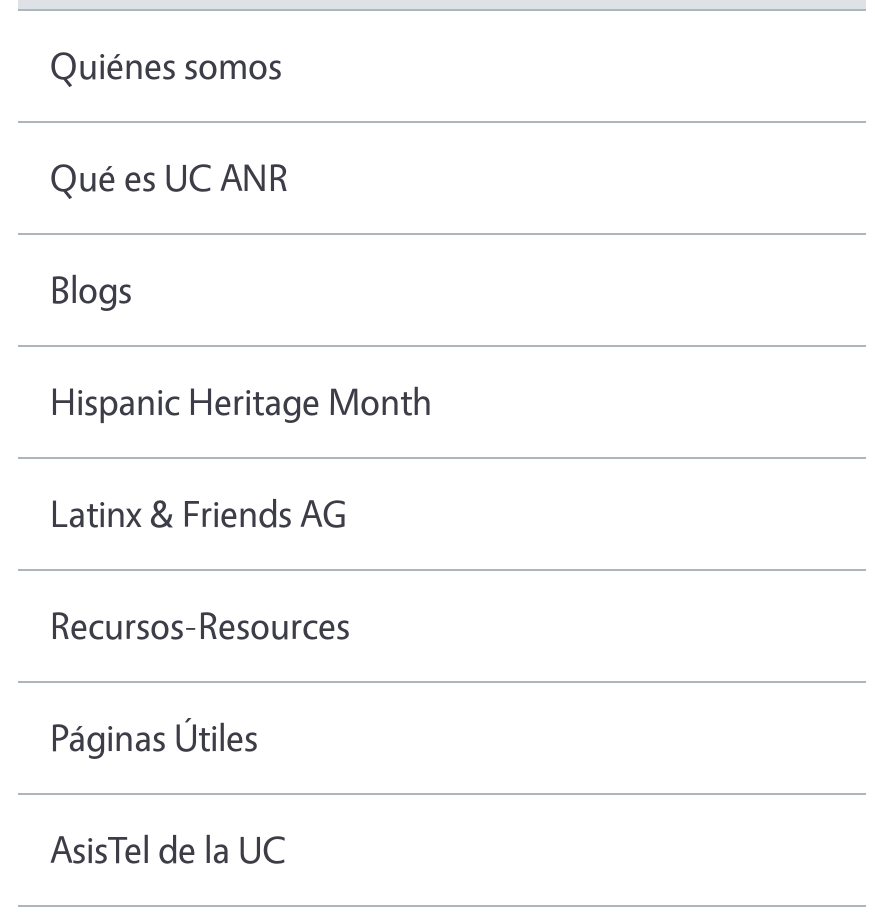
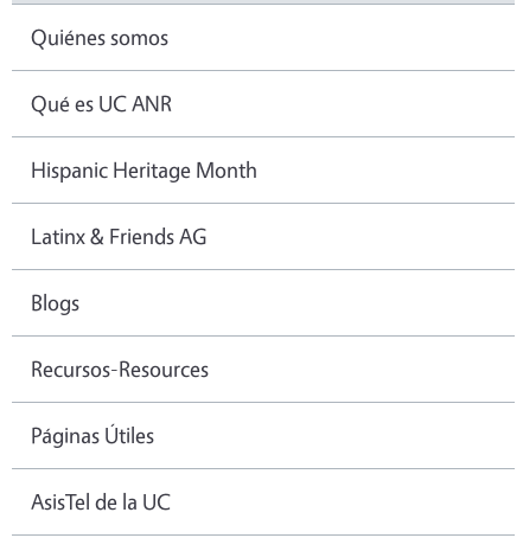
moved [50,264,132,312] -> [31,287,79,316]: Blogs
moved [50,376,432,536] -> [31,155,257,250]: Hispanic Heritage Month | Latinx & Friends AG

